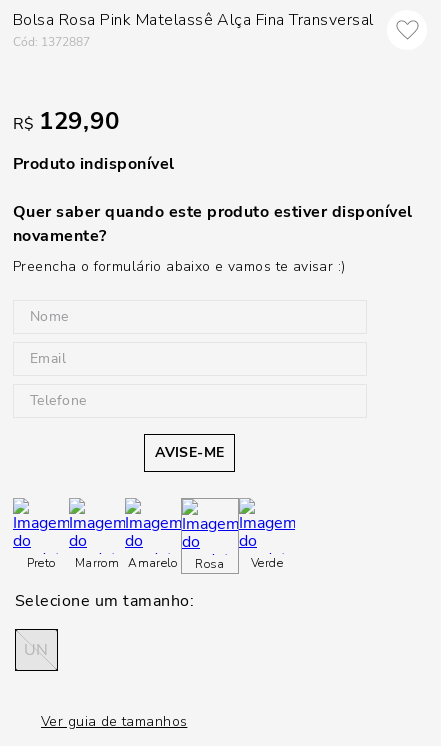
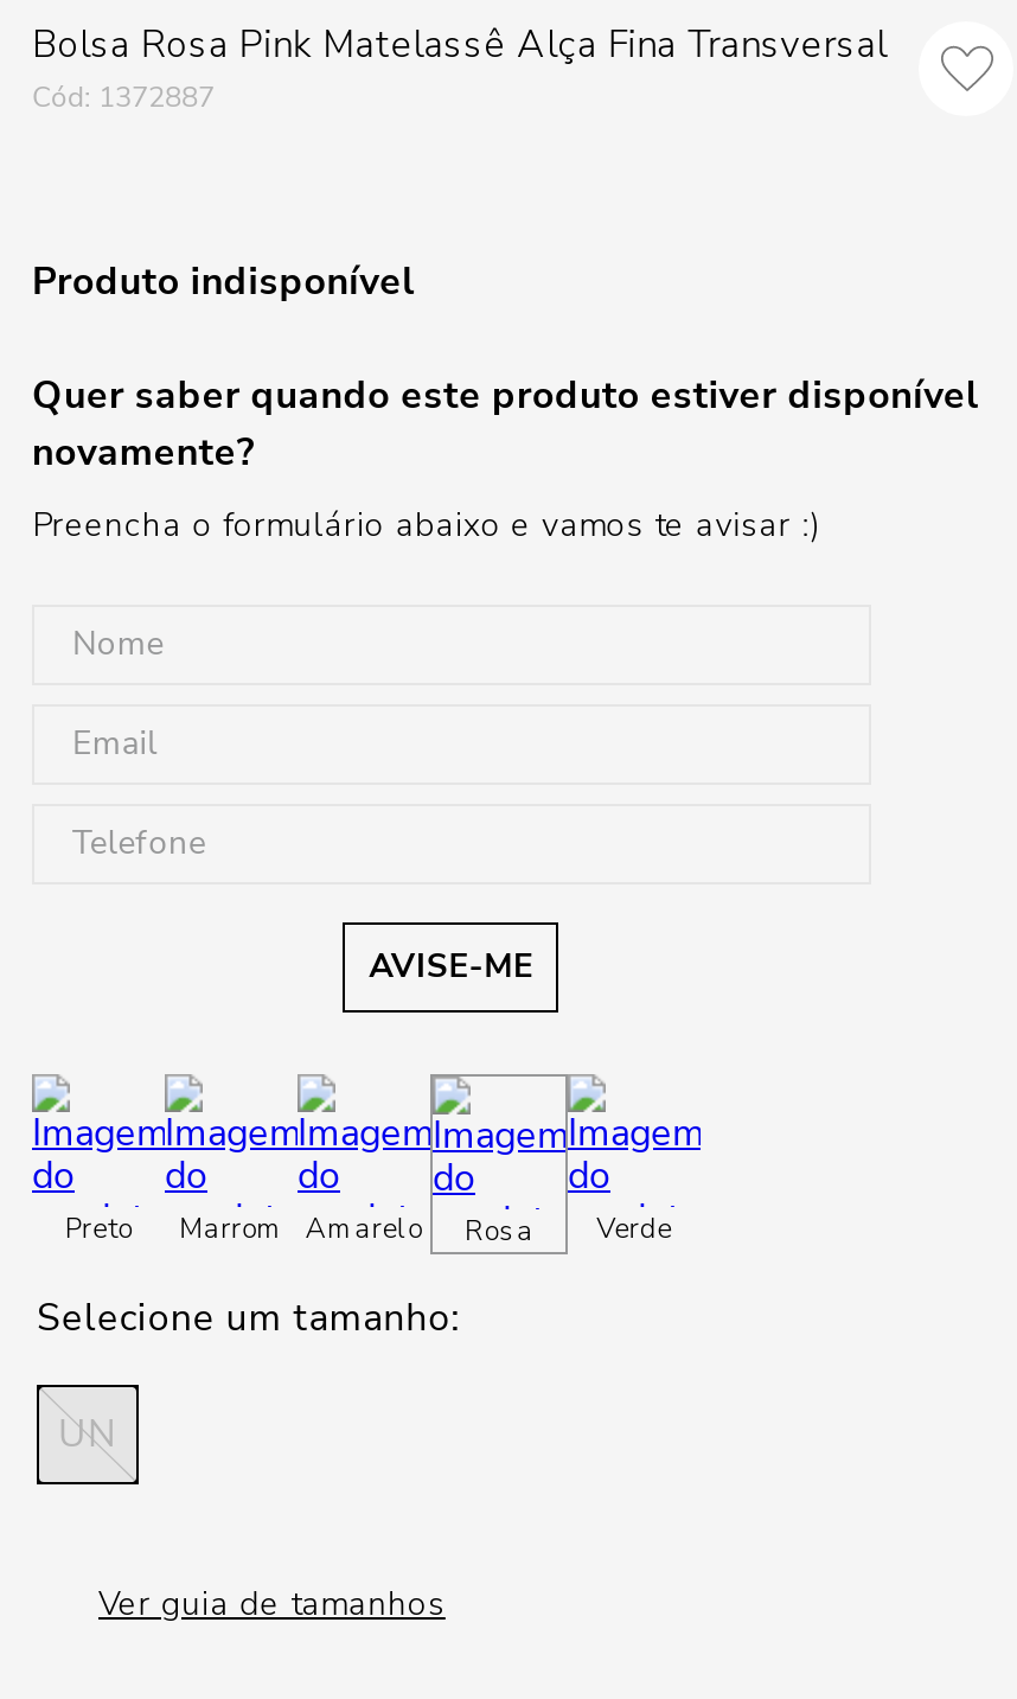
[13,105,119,137] R$ 129,90 -> none

